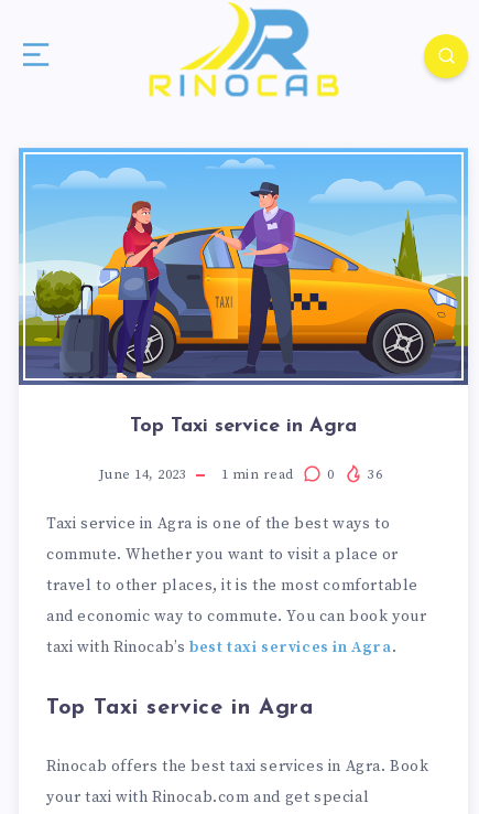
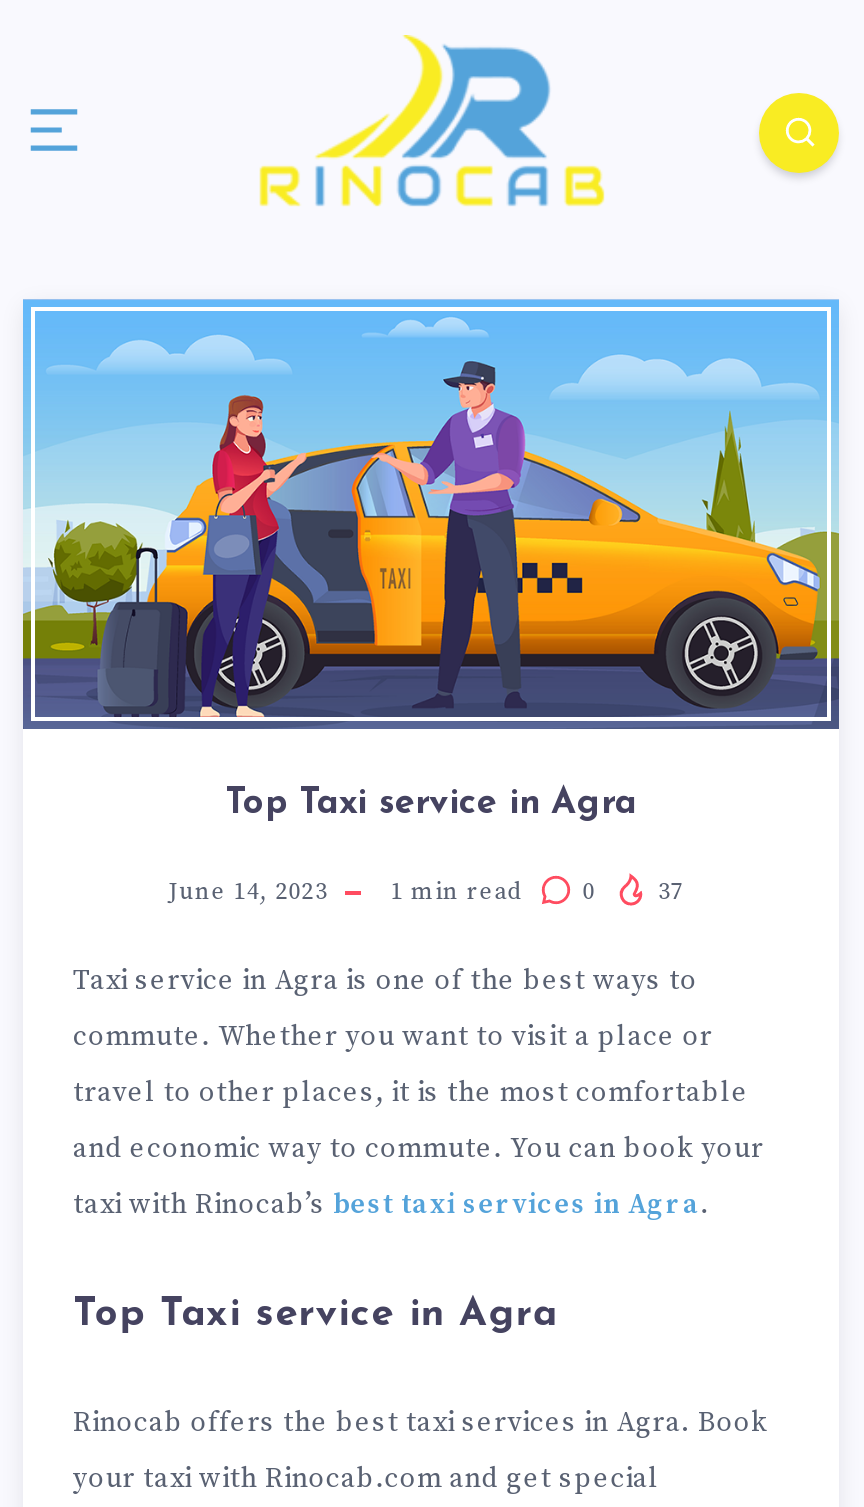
[221,466,382,483] 1 min read 0 36 -> [391,877,683,907] 1 min read 0 37

